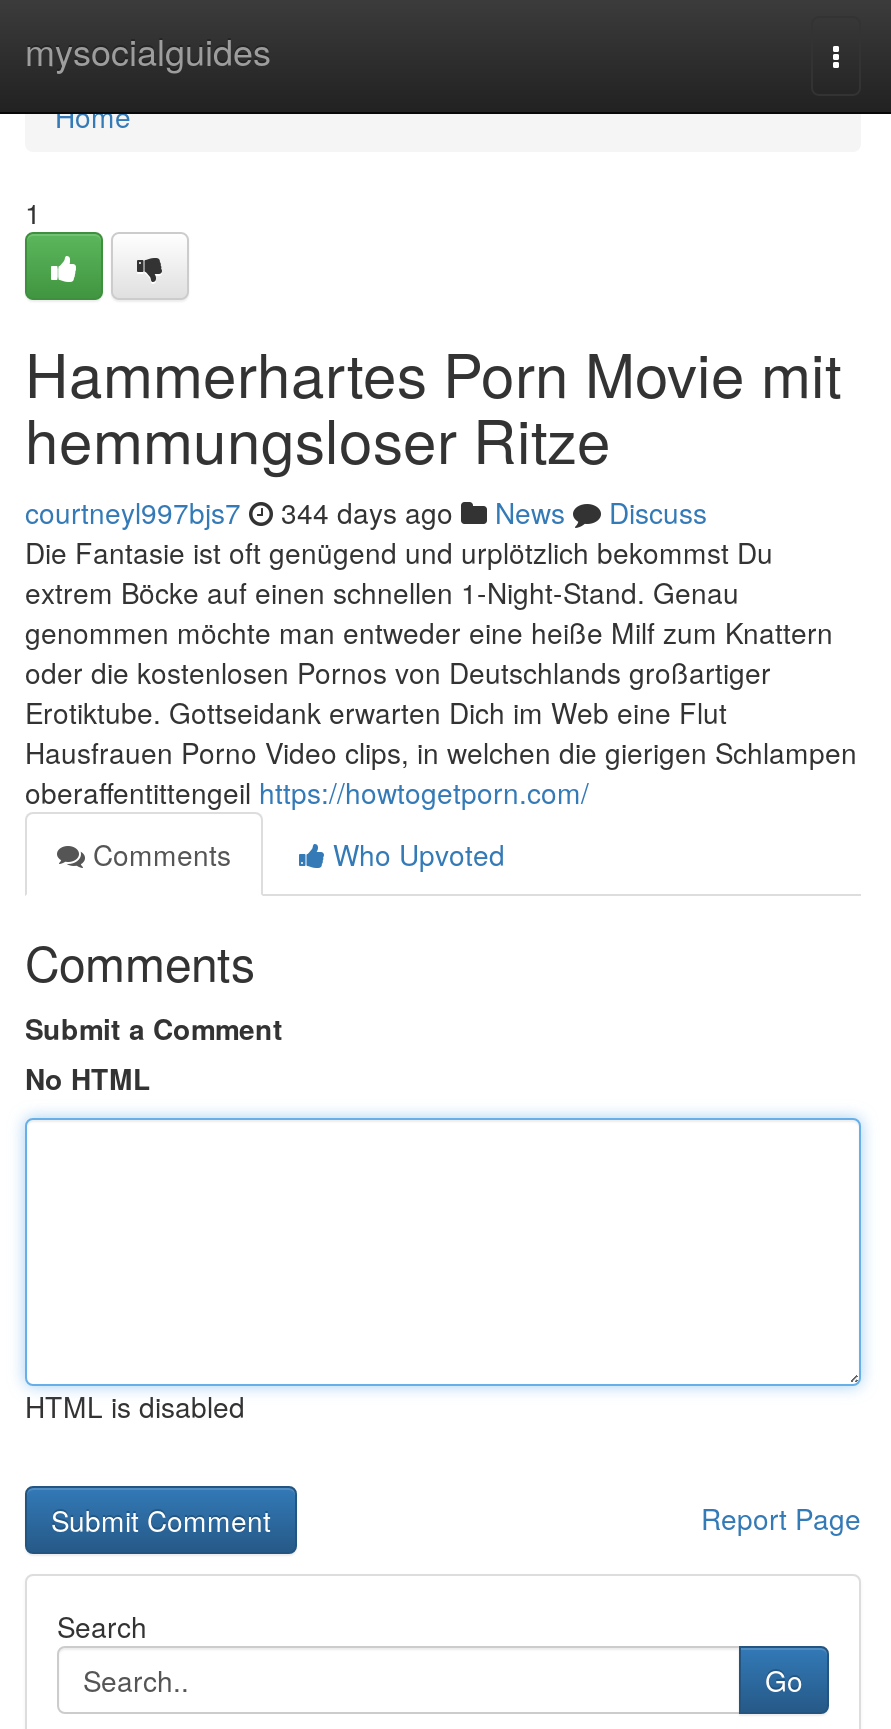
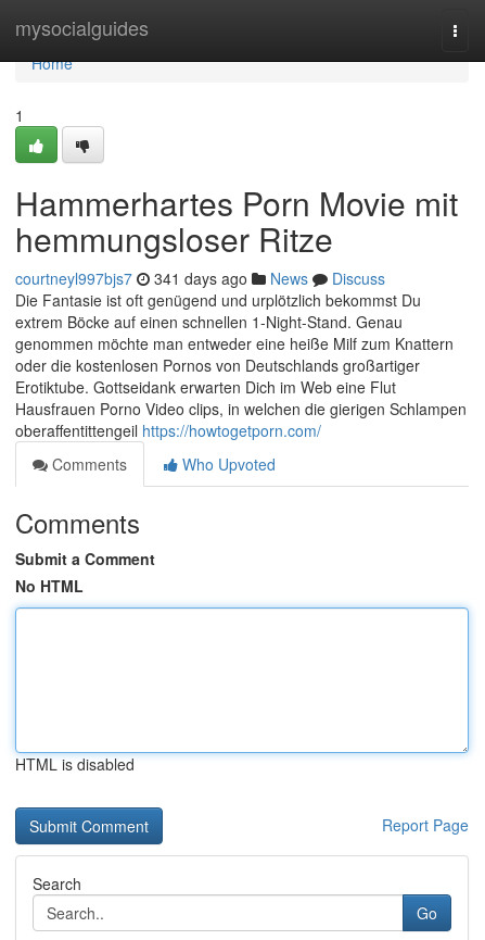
[25,492,707,532] courtneyl997bjs7 344 days ago News Discuss -> [15,267,385,289] courtneyl997bjs7 341 days ago News Discuss

